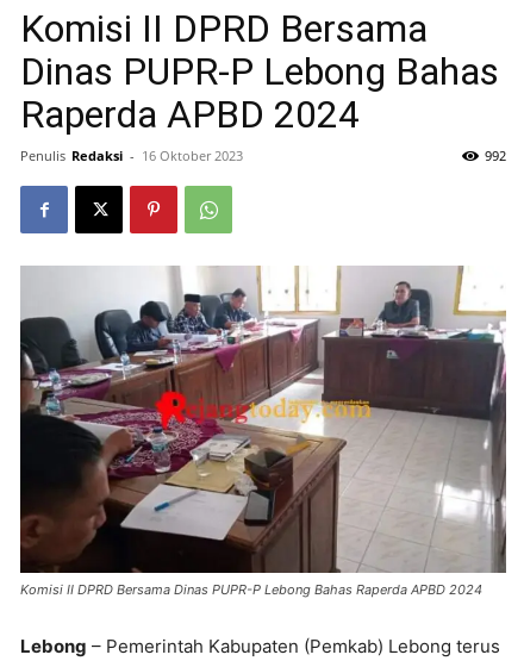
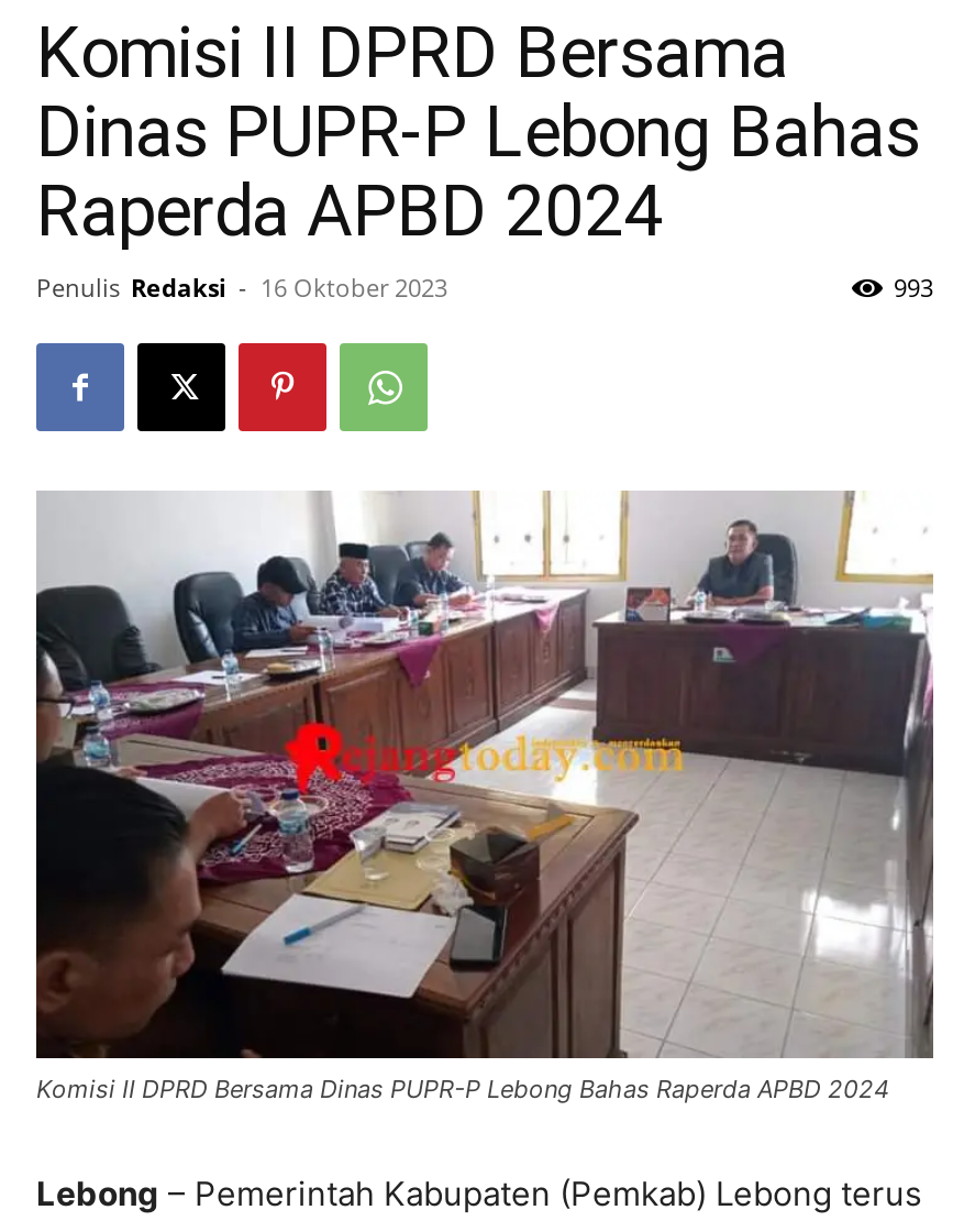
[485,146,506,164] 992 -> [894,271,933,304] 993

